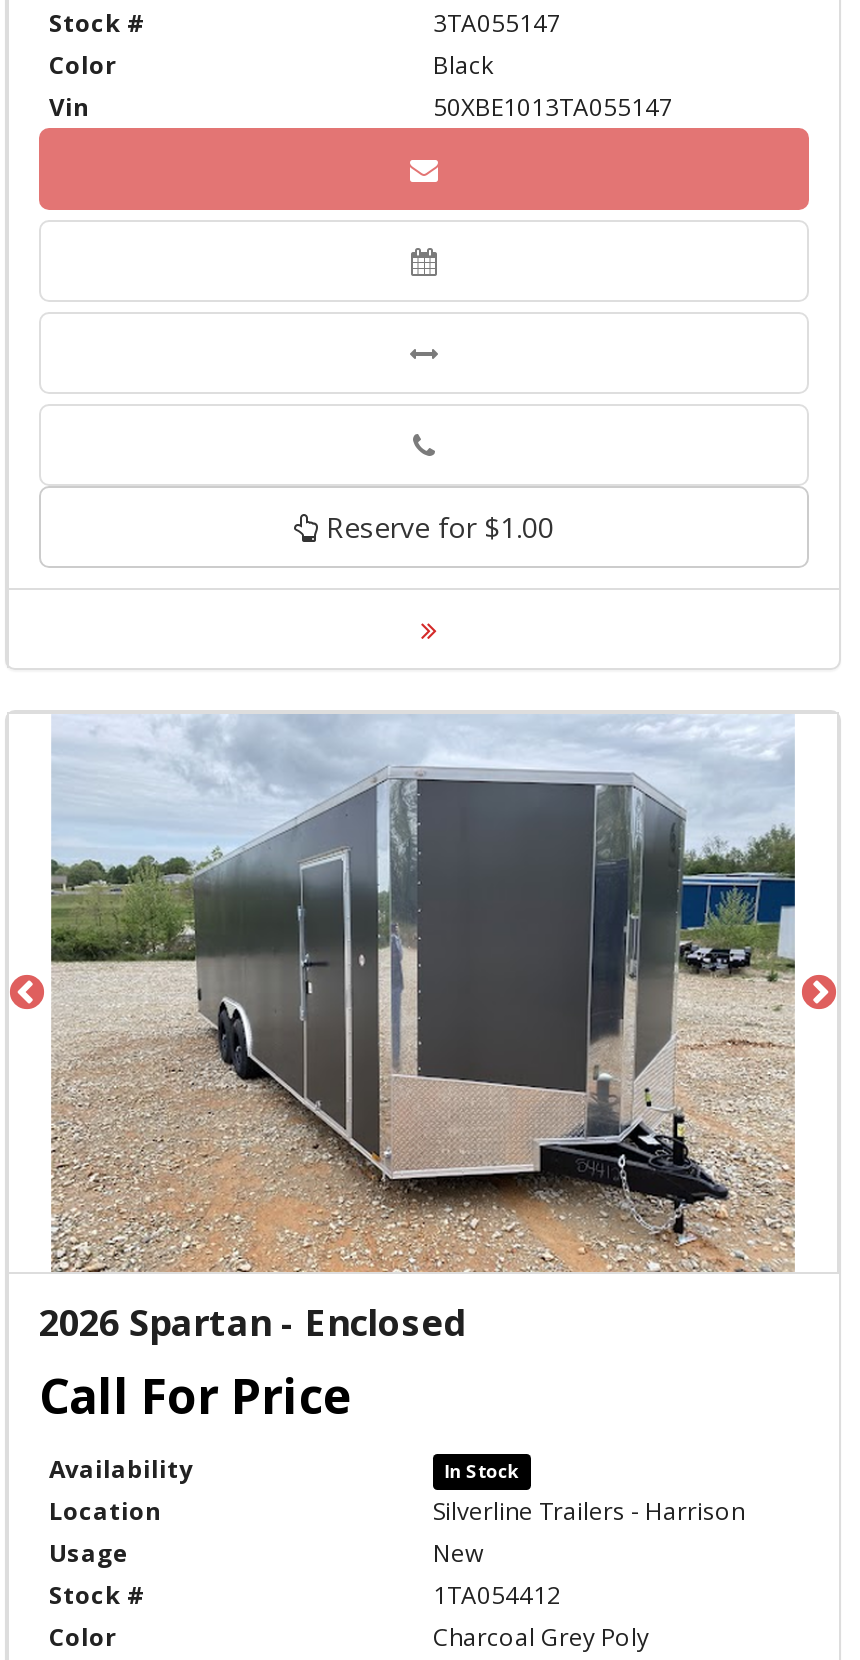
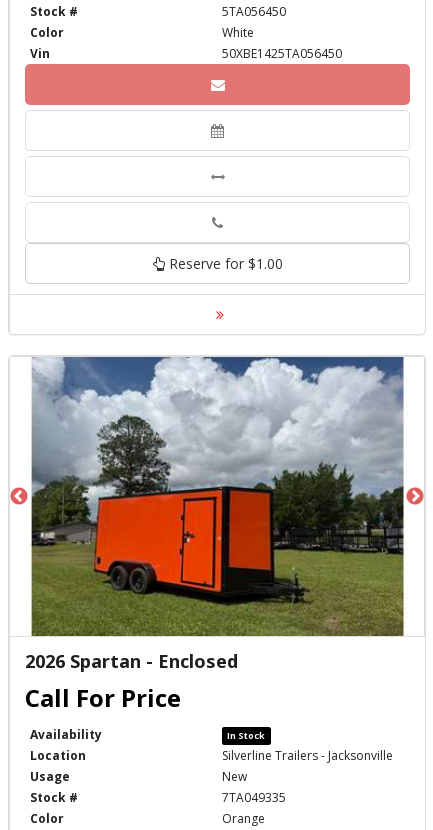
[433,6,561,40] 3TA055147 -> [222,3,286,20] 5TA056450
[433,48,493,82] Black -> [222,24,254,41] White
[433,90,673,124] 50XBE1013TA055147 -> [222,45,342,62] 50XBE1425TA056450
[49,714,797,1274] [image] -> [31,356,405,636] [image]
[433,1494,745,1528] Silverline Trailers - Harrison -> [222,747,393,764] Silverline Trailers - Jacksonville
[433,1578,561,1612] 1TA054412 -> [222,789,286,806] 7TA049335
[433,1620,649,1654] Charcoal Grey Poly -> [222,810,265,827] Orange

